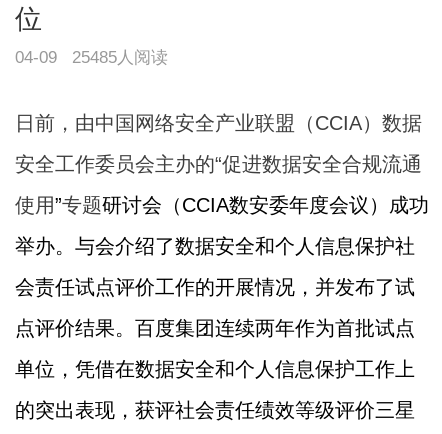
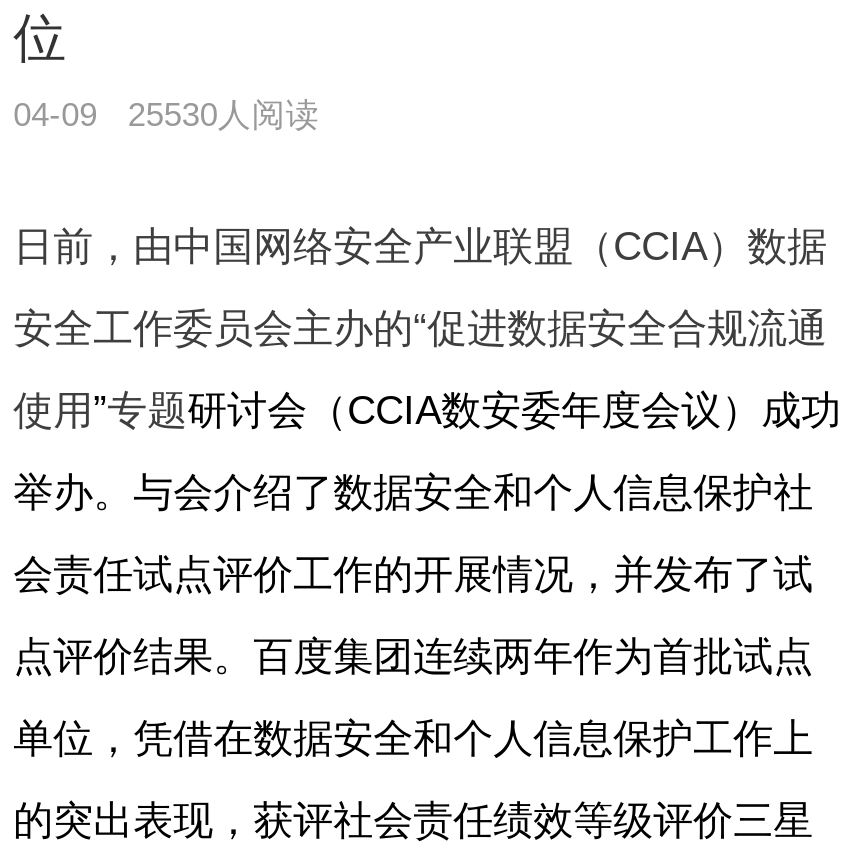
[15,48,168,67] 04-09 25485人阅读 -> [13,97,320,135] 04-09 25530人阅读

